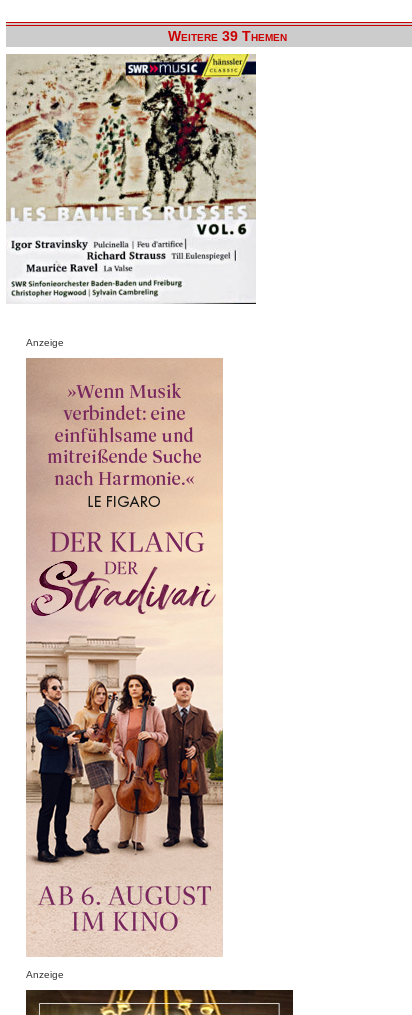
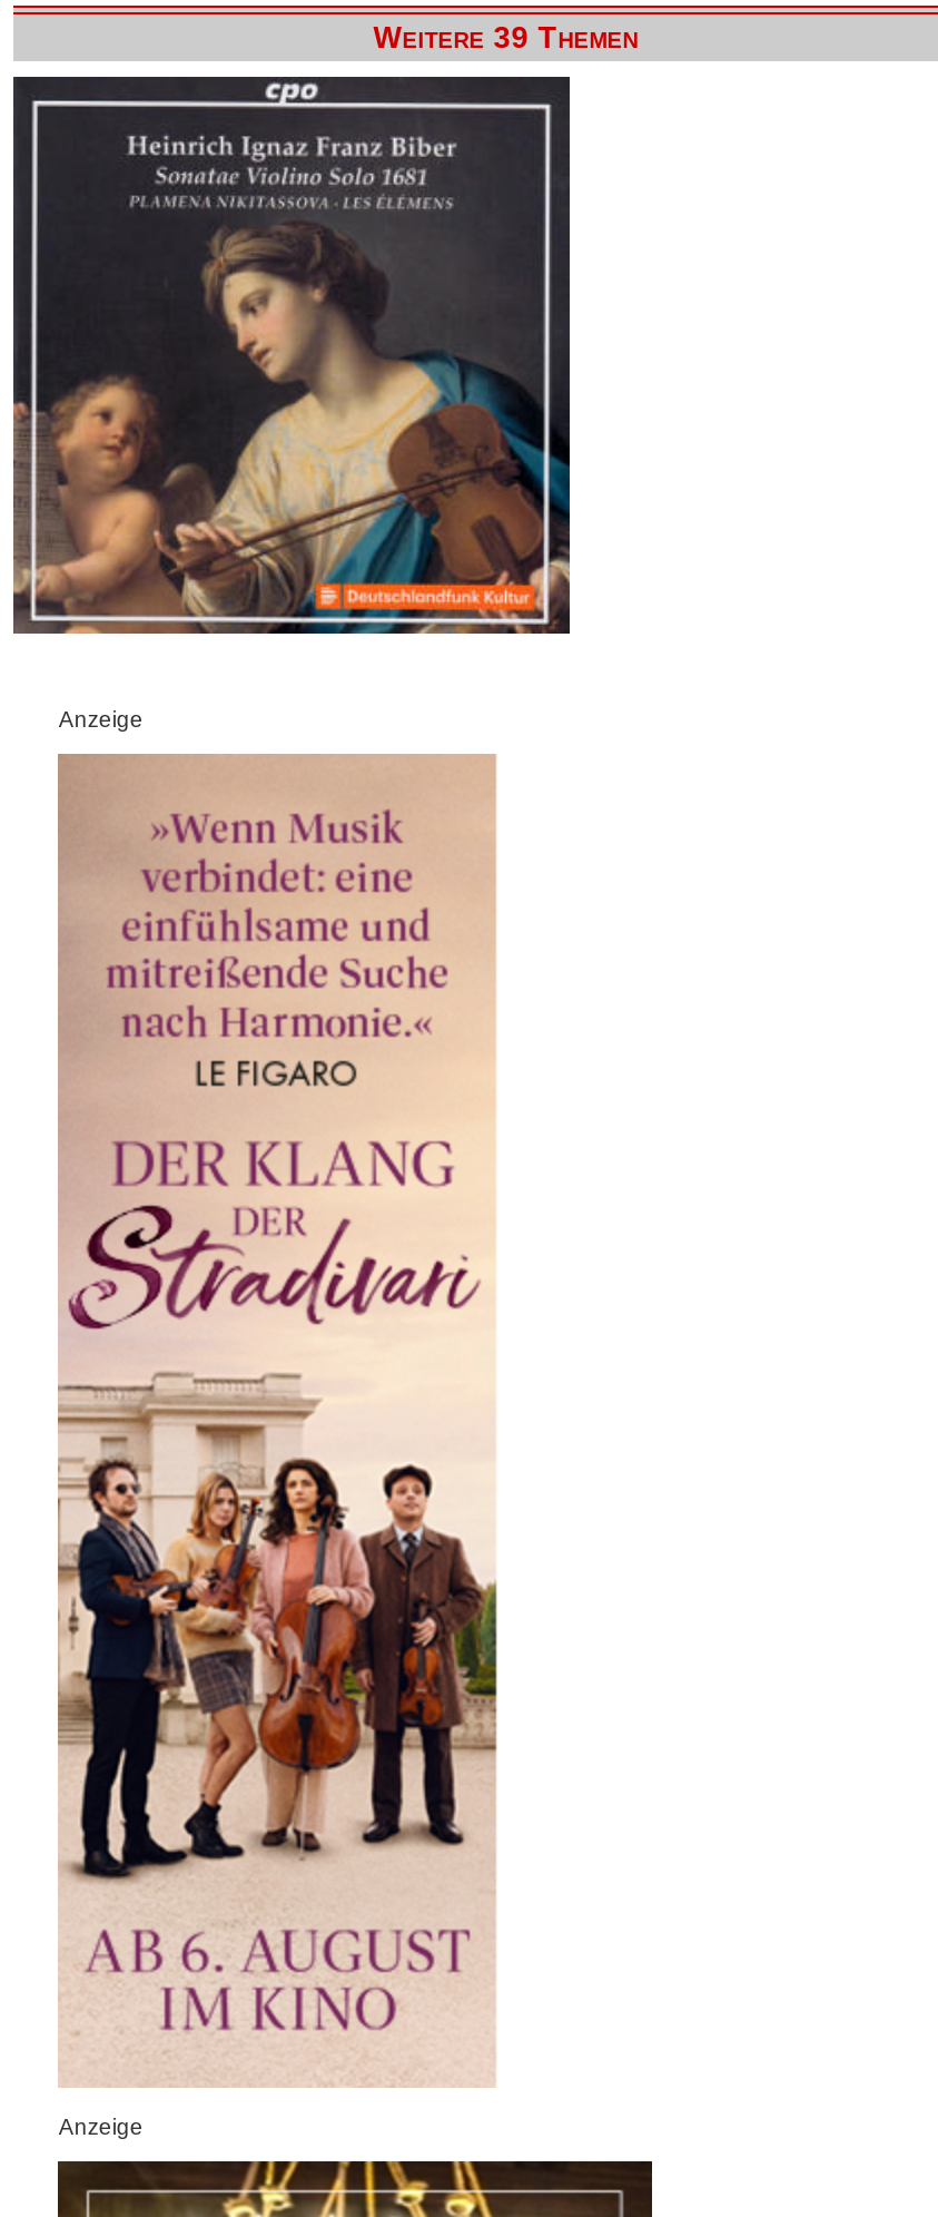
[5,53,257,304] [image] -> [11,75,572,636] [image]

